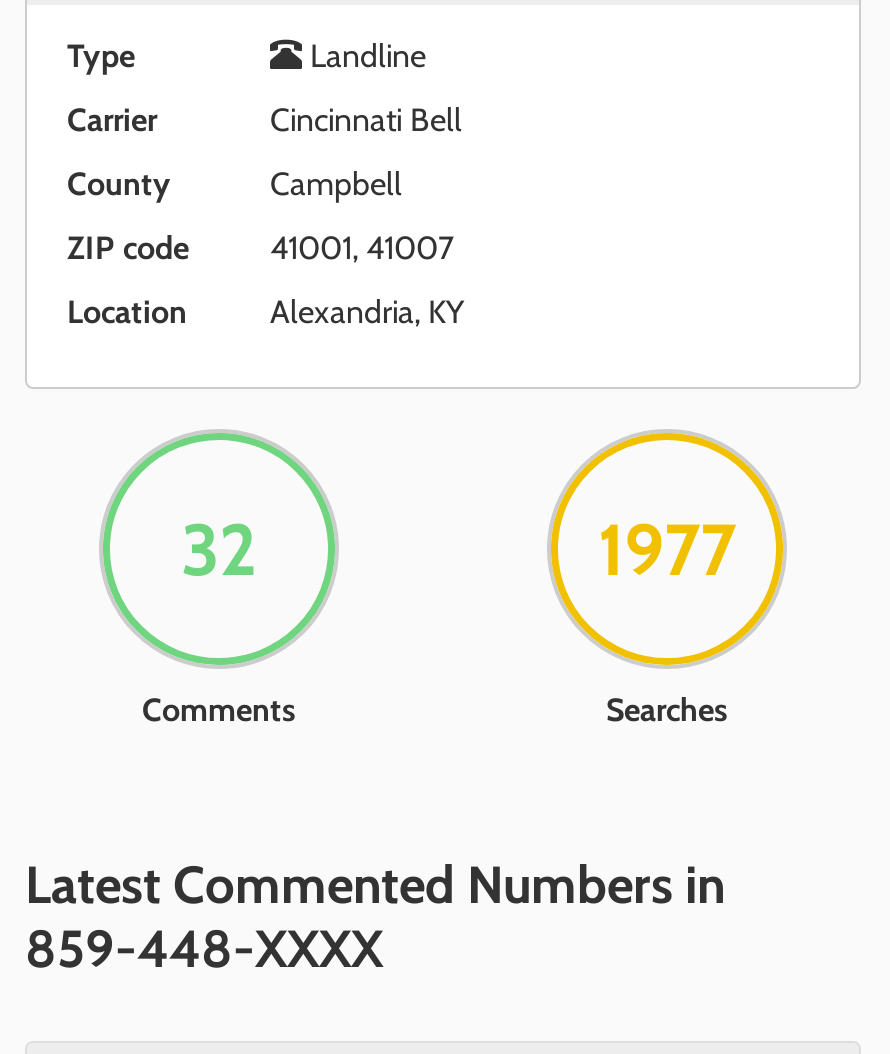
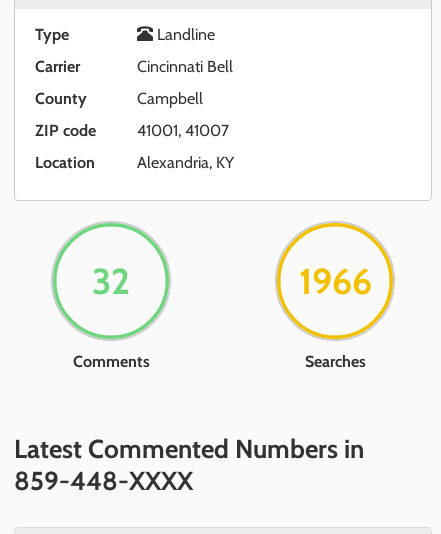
[598,505,736,593] 1977 -> [298,259,371,303] 1966

